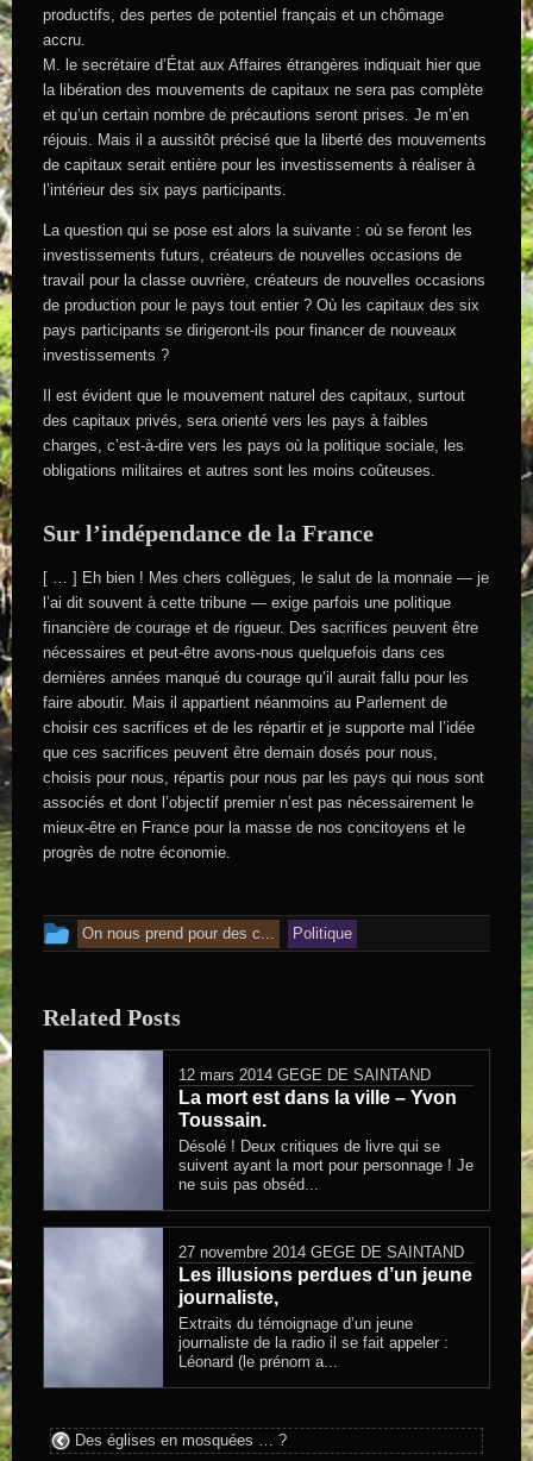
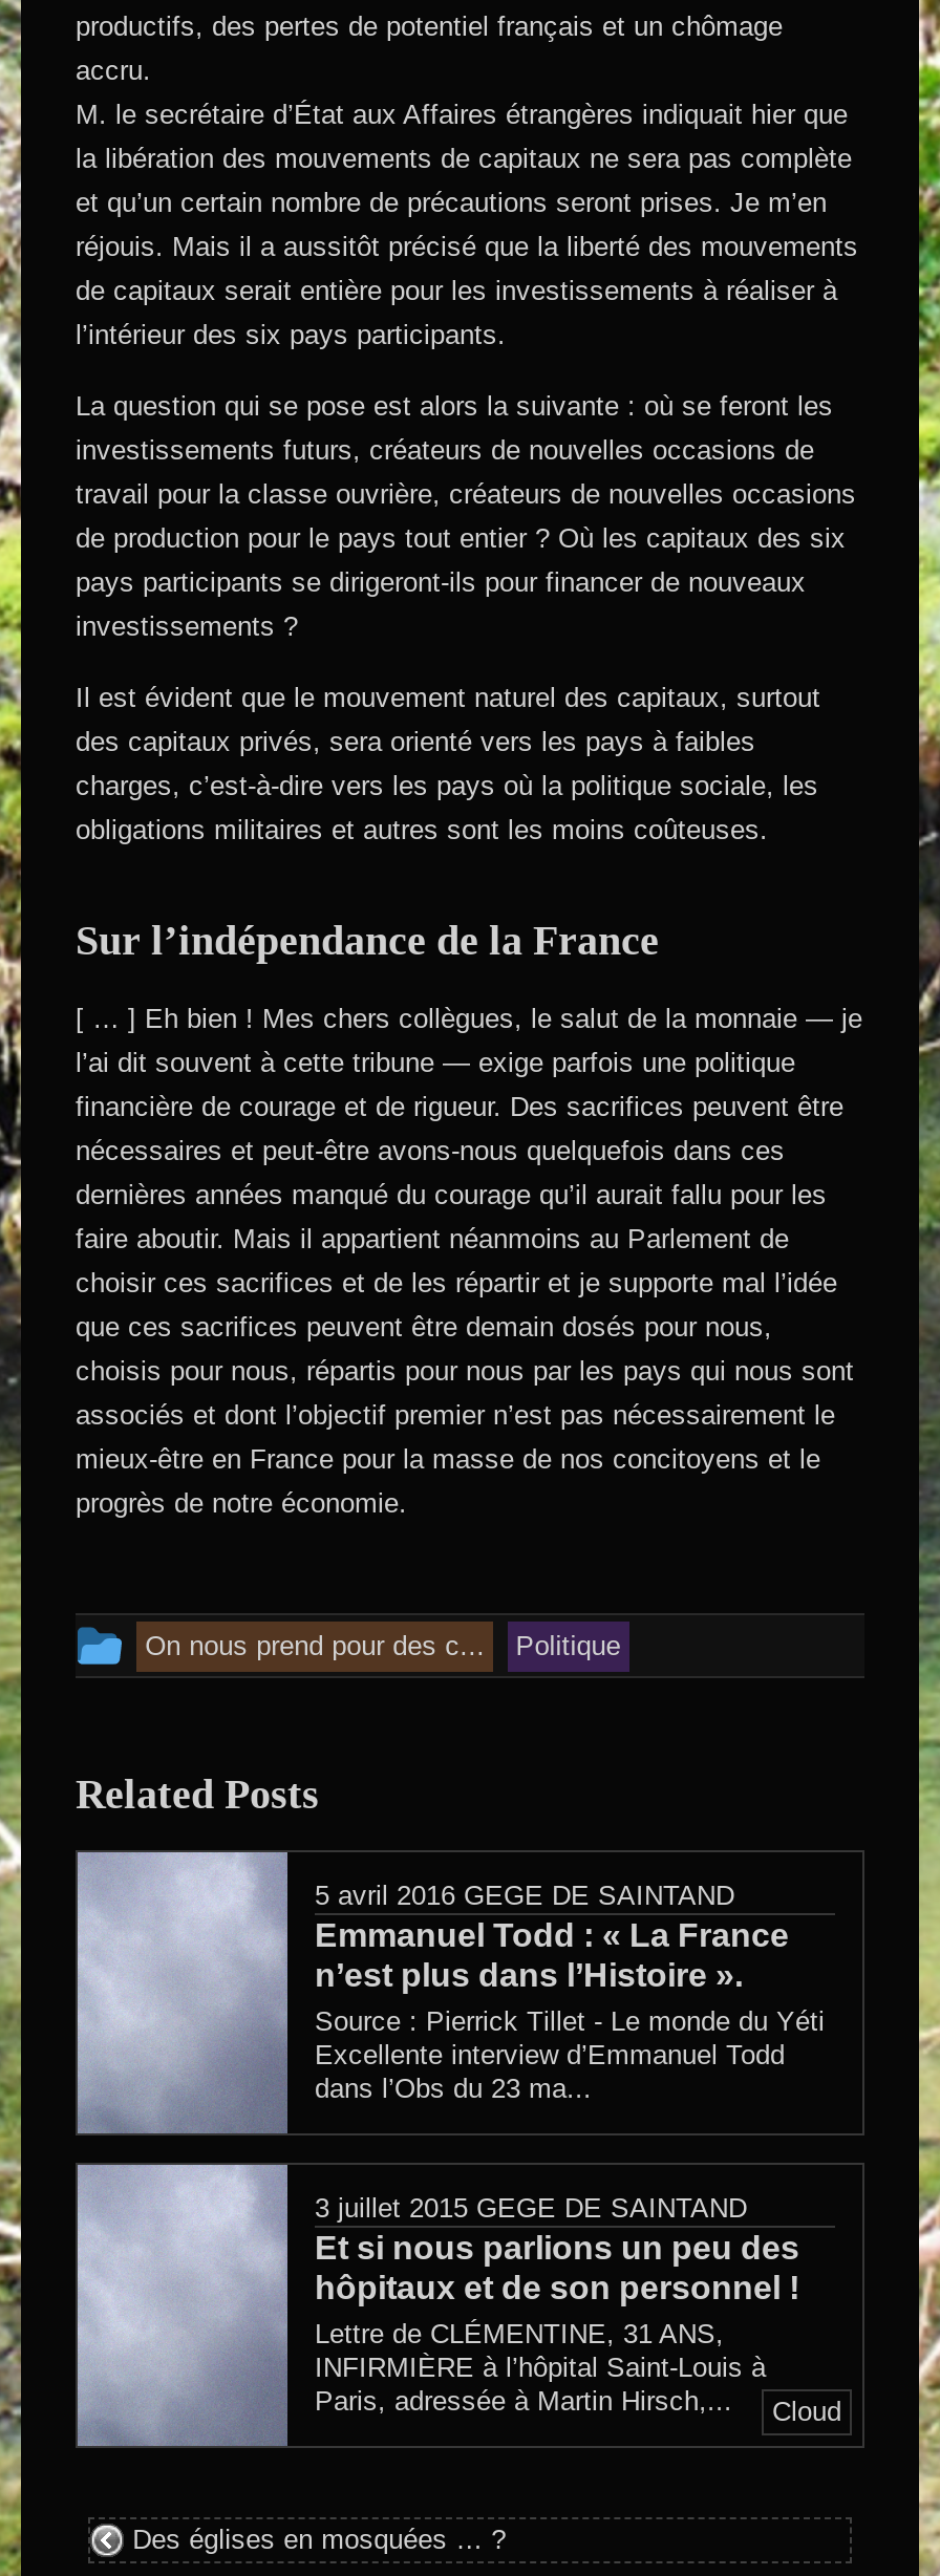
[178,1066,474,1193] 12 mars 2014 GEGE DE SAINTAND | La mort est dans la ville – Yvon | Toussain. | Désolé ! Deux critiques de livre qui se | suivent ayant la mort pour personnage ! Je | ne suis pas obséd... -> [315,1879,825,2104] 5 avril 2016 GEGE DE SAINTAND | Emmanuel Todd : « La France | n’est plus dans l’Histoire ». | Source : Pierrick Tillet - Le monde du Yéti | Excellente interview d’Emmanuel Todd | dans l’Obs du 23 ma...
[178,1243,472,1371] 27 novembre 2014 GEGE DE SAINTAND | Les illusions perdues d’un jeune | journaliste, | Extraits du témoignage d’un jeune | journaliste de la radio il se fait appeler : | Léonard (le prénom a... -> [315,2192,841,2427] 3 juillet 2015 GEGE DE SAINTAND | Et si nous parlions un peu des | hôpitaux et de son personnel ! | Lettre de CLÉMENTINE, 31 ANS, | INFIRMIÈRE à l’hôpital Saint-Louis à | Paris, adressée à Martin Hirsch,... | Cloud

